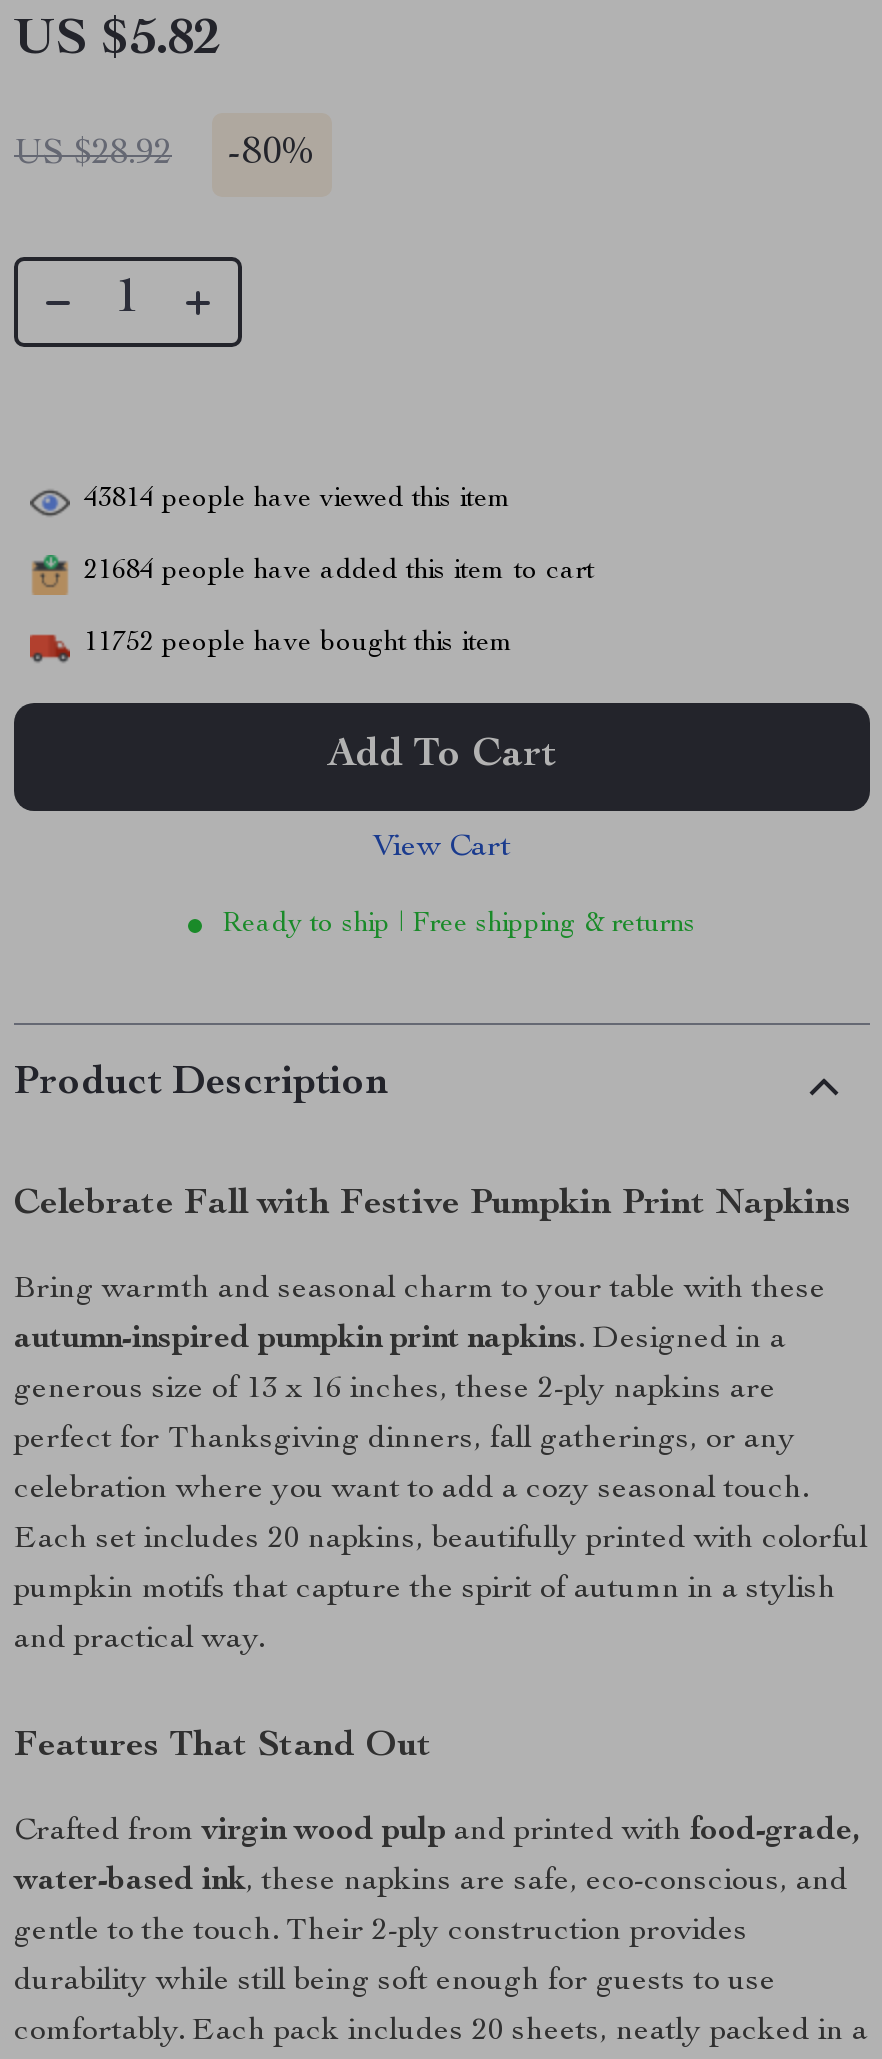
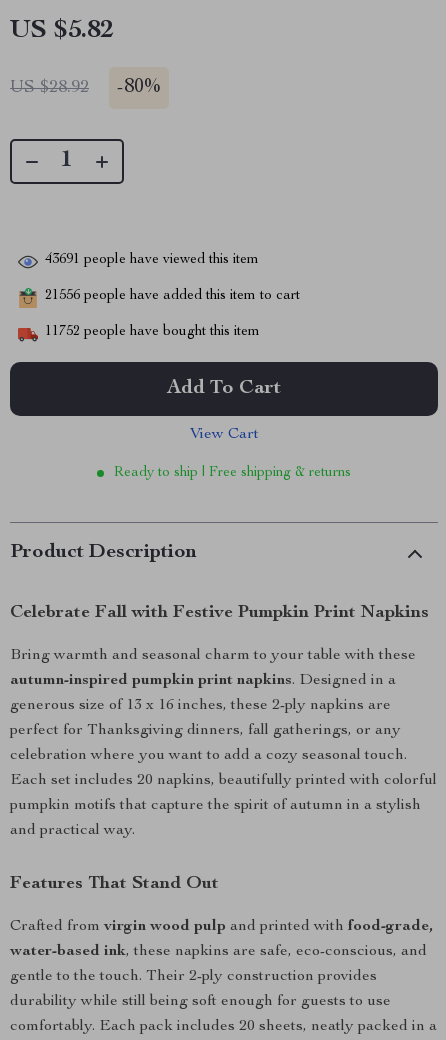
[84,486,512,514] 43814 people have viewed this item -> [45,253,259,267] 43691 people have viewed this item
[84,558,594,586] 21684 people have added this item to cart -> [45,289,300,303] 21556 people have added this item to cart

